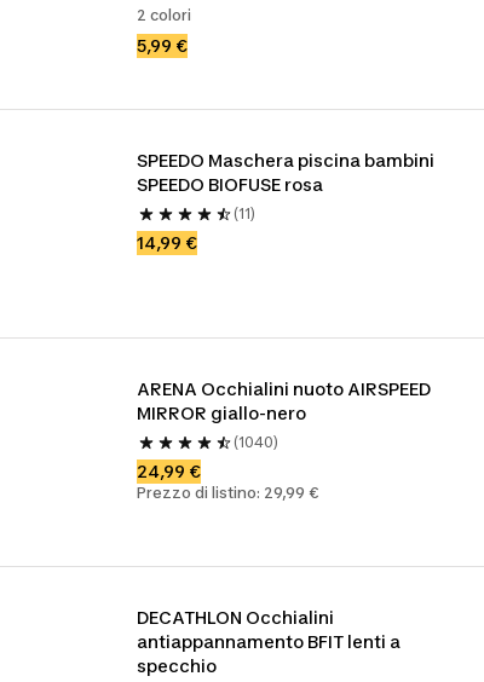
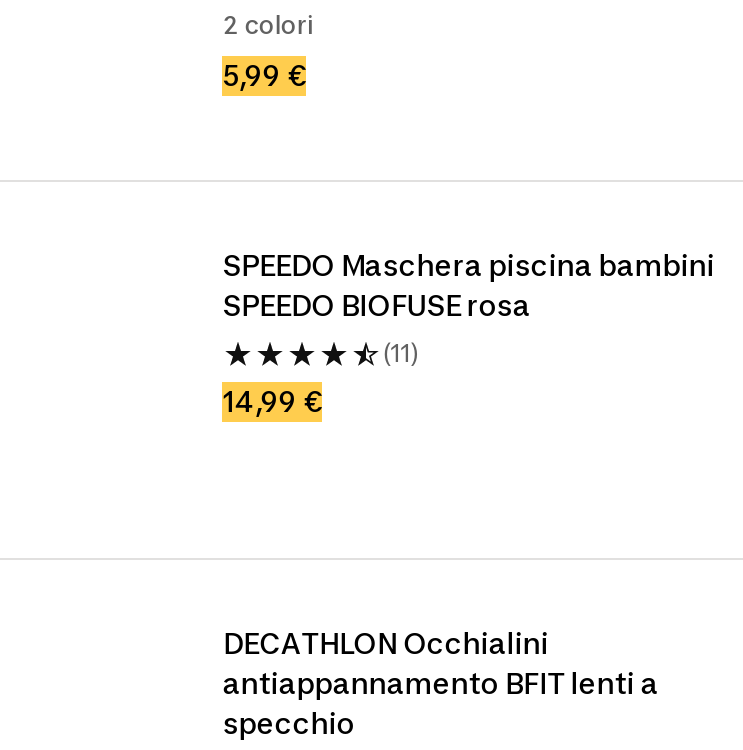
[137,378,431,502] ARENA Occhialini nuoto AIRSPEED | MIRROR giallo-nero | (1040) | 24,99 € | Prezzo di listino: 29,99 € -> none

